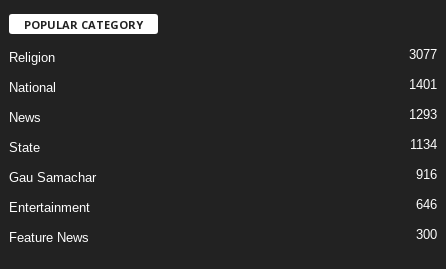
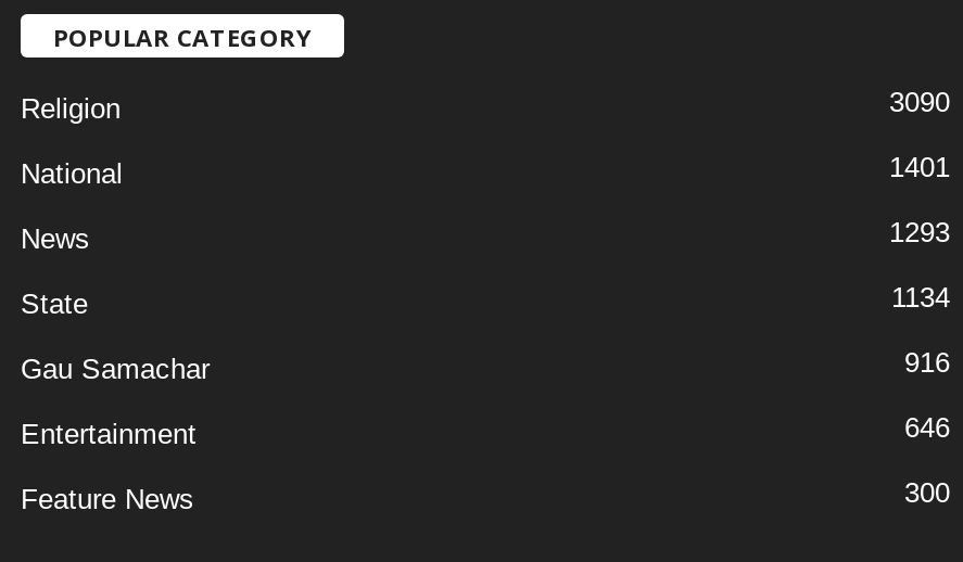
[409,47,437,62] 3077 -> [889,86,950,118] 3090

